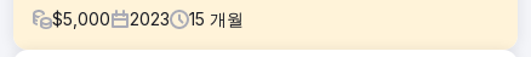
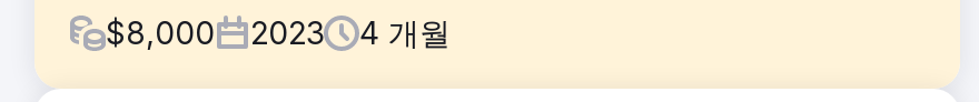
[52,8,110,29] $5,000 -> [106,13,215,51] $8,000
[189,8,244,29] 15 개월 -> [359,13,451,51] 4 개월

